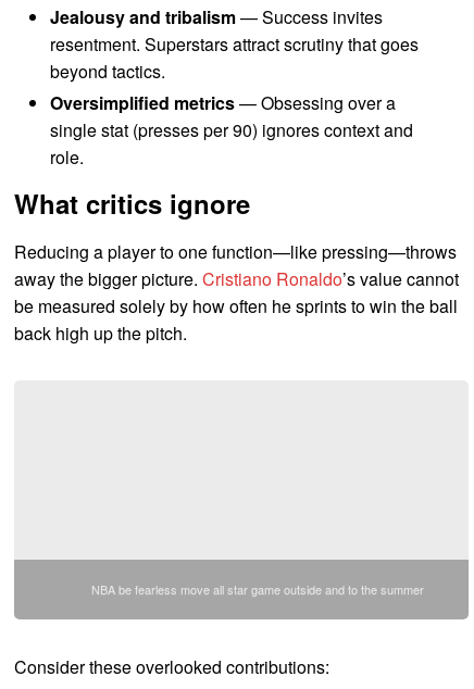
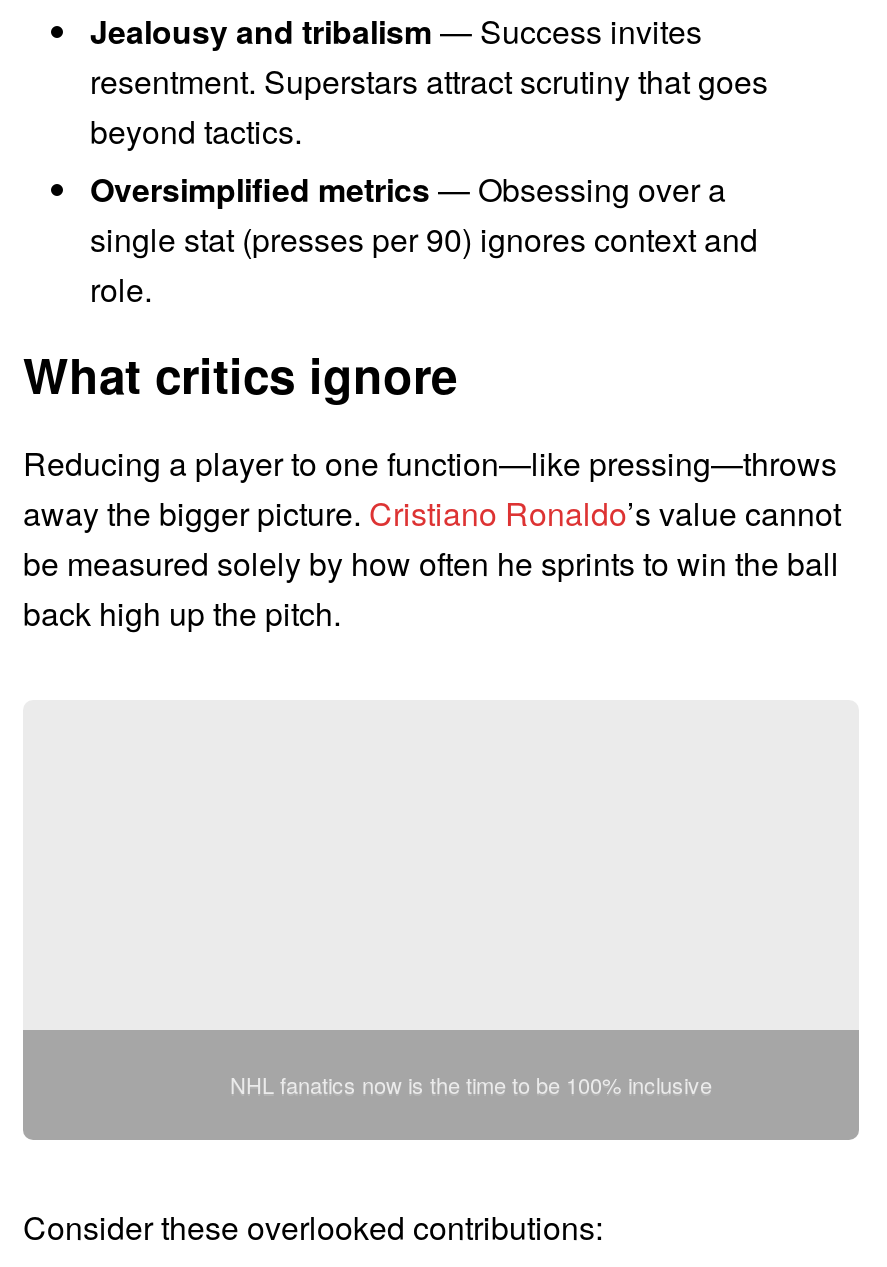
[91,581,424,598] NBA be fearless move all star game outside and to the summer -> [230,1069,712,1101] NHL fanatics now is the time to be 100% inclusive

